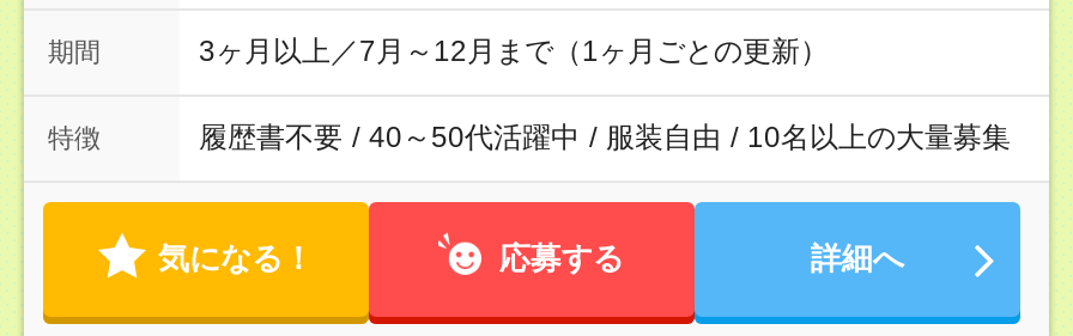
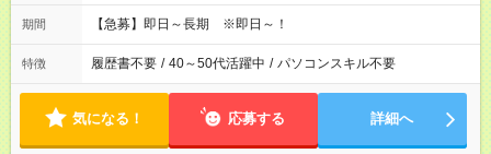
[199,35,829,68] 3ヶ月以上／7月～12月まで（1ヶ月ごとの更新） -> [91,16,286,32] 【急募】即日～長期 ※即日～！
[199,121,1011,154] 履歴書不要 / 40～50代活躍中 / 服装自由 / 10名以上の大量募集 -> [91,56,396,71] 履歴書不要 / 40～50代活躍中 / パソコンスキル不要

